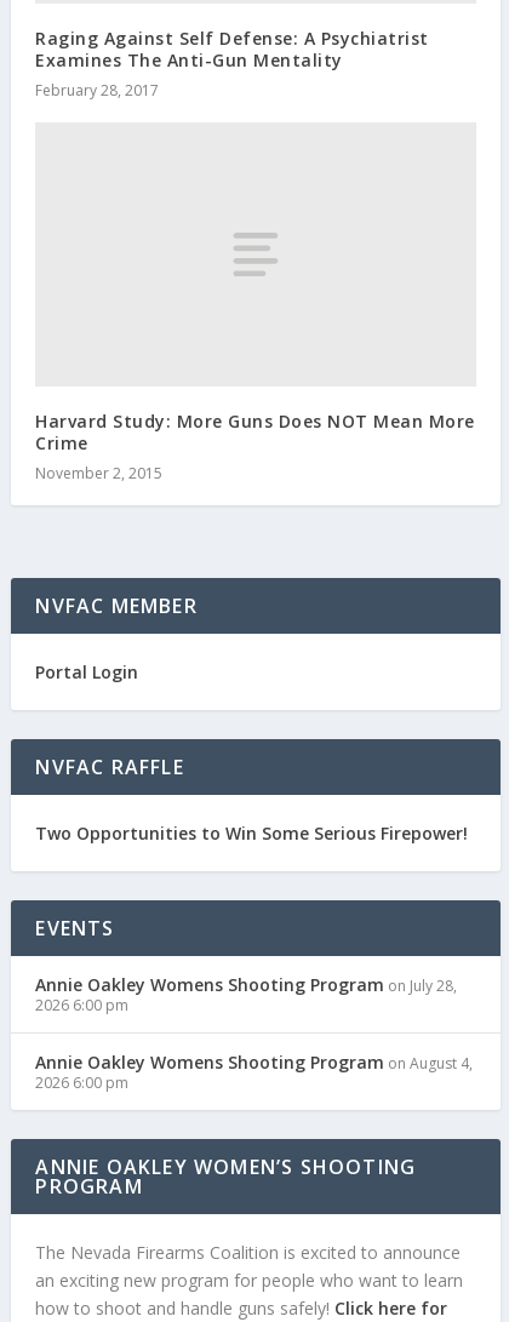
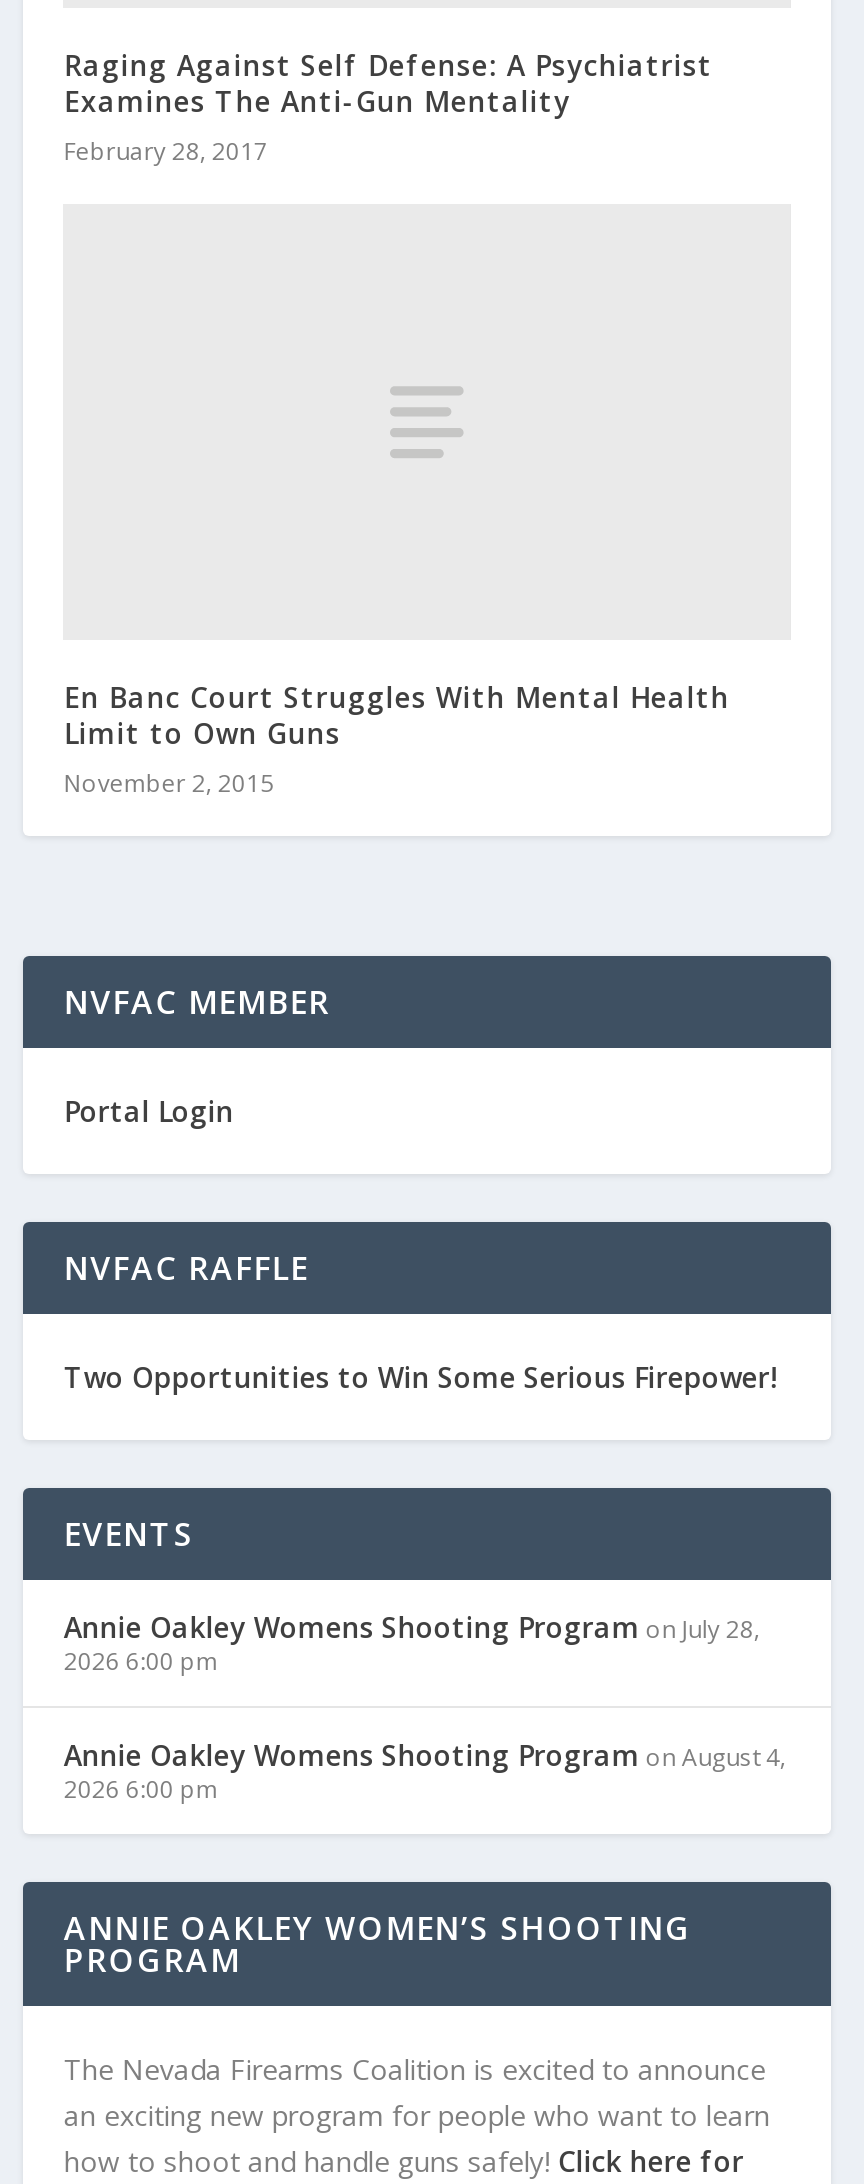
[36,409,475,454] Harvard Study: More Guns Does NOT Mean More | Crime -> [64,677,730,751] En Banc Court Struggles With Mental Health | Limit to Own Guns

